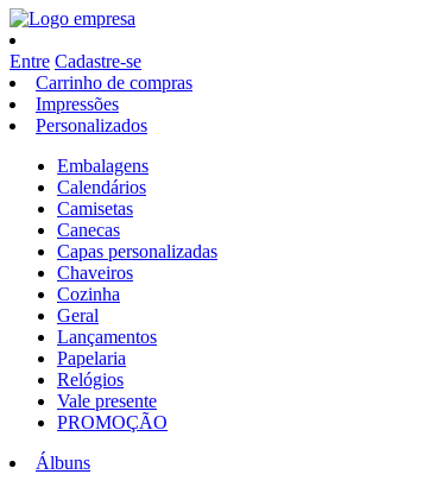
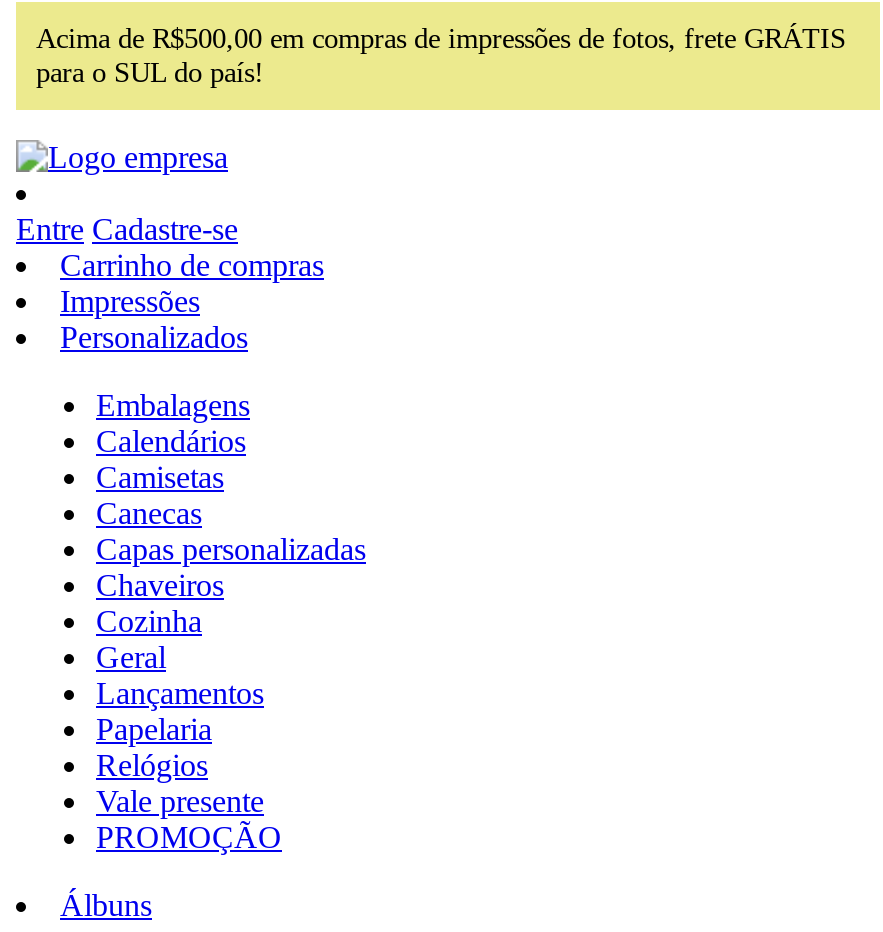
none -> [36,23,846,89] Acima de R$500,00 em compras de impressões de fotos, frete GRÁTIS | para o SUL do país!

